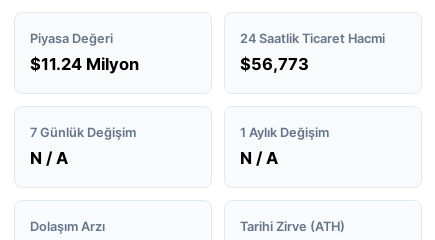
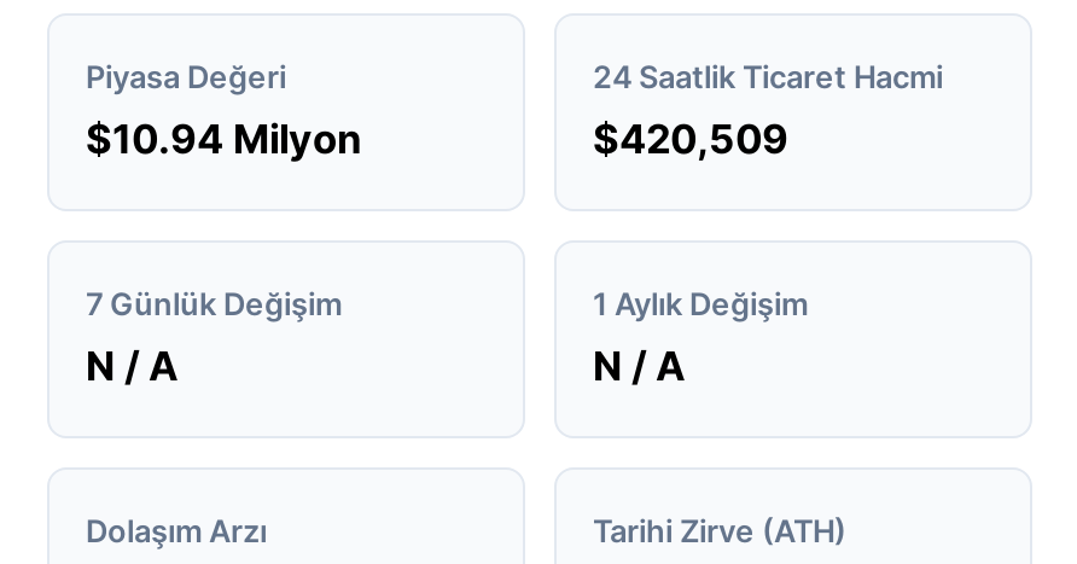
[30,54,139,74] $11.24 Milyon -> [86,115,361,164] $10.94 Milyon
[240,54,309,74] $56,773 -> [593,115,788,164] $420,509

